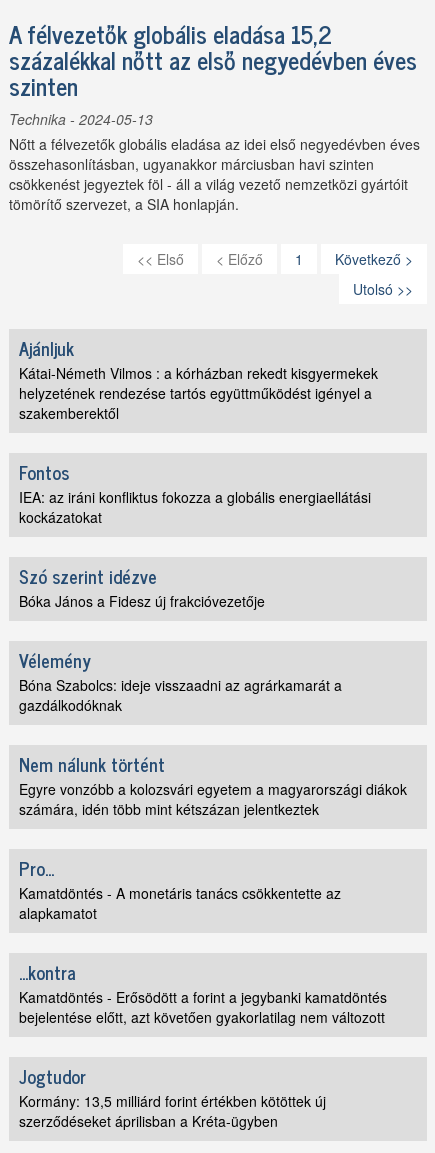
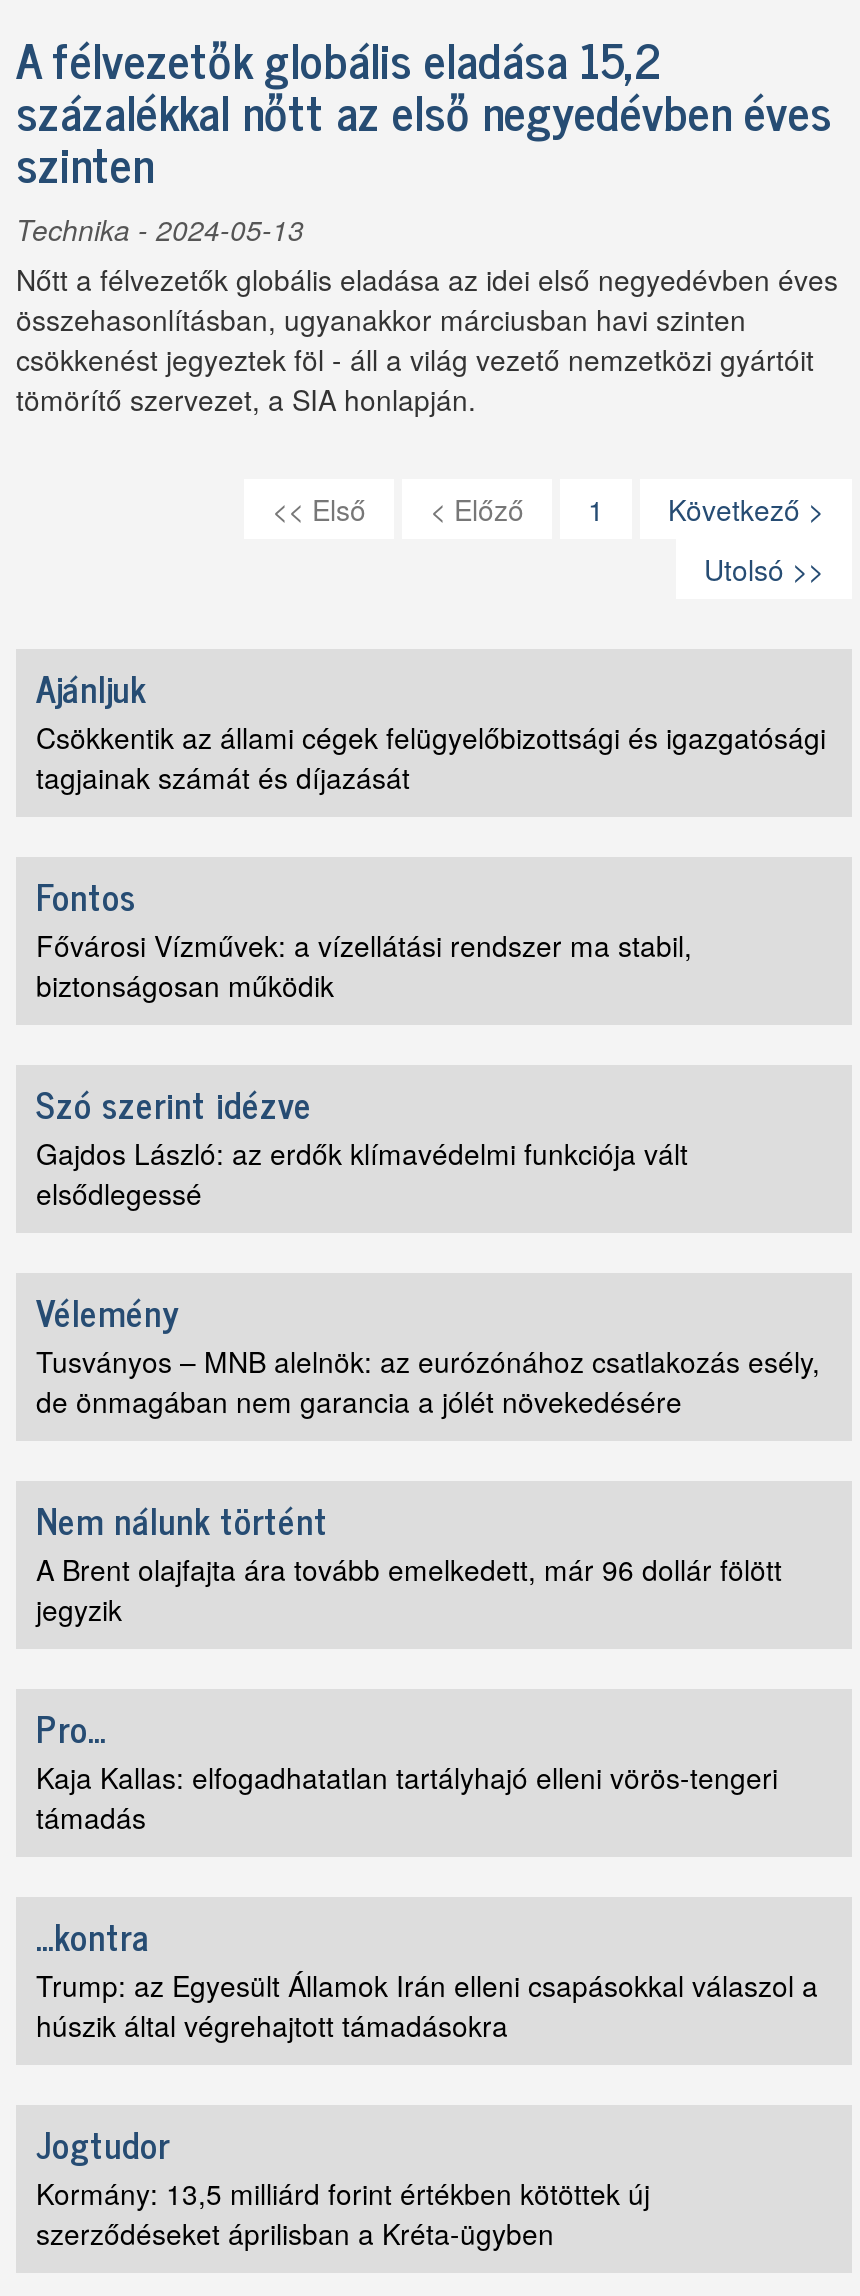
[19,363,378,423] Kátai-Németh Vilmos : a kórházban rekedt kisgyermekek | helyzetének rendezése tartós együttműködést igényel a | szakemberektől -> [36,717,826,797] Csökkentik az állami cégek felügyelőbizottsági és igazgatósági | tagjainak számát és díjazását
moved [19,457,69,487] -> [36,865,136,925]: Fontos
[19,487,371,527] IEA: az iráni konfliktus fokozza a globális energiaellátási | kockázatokat -> [36,925,692,1005] Fővárosi Vízművek: a vízellátási rendszer ma stabil, | biztonságosan működik
moved [19,561,157,591] -> [36,1073,312,1133]: Szó szerint idézve
[19,591,265,611] Bóka János a Fidesz új frakcióvezetője -> [36,1133,688,1213] Gajdos László: az erdők klímavédelmi funkciója vált | elsődlegessé
[19,675,342,715] Bóna Szabolcs: ideje visszaadni az agrárkamarát a | gazdálkodóknak -> [36,1341,820,1421] Tusványos – MNB alelnök: az eurózónához csatlakozás esély, | de önmagában nem garancia a jólét növekedésére
[19,779,407,819] Egyre vonzóbb a kolozsvári egyetem a magyarországi diákok | számára, idén több mint kétszázan jelentkeztek -> [36,1549,782,1629] A Brent olajfajta ára tovább emelkedett, már 96 dollár fölött | jegyzik
[19,883,341,923] Kamatdöntés - A monetáris tanács csökkentette az | alapkamatot -> [36,1757,778,1837] Kaja Kallas: elfogadhatatlan tartályhajó elleni vörös-tengeri | támadás
[19,987,387,1027] Kamatdöntés - Erősödött a forint a jegybanki kamatdöntés | bejelentése előtt, azt követően gyakorlatilag nem változott -> [36,1965,818,2045] Trump: az Egyesült Államok Irán elleni csapásokkal válaszol a | húszik által végrehajtott támadásokra

